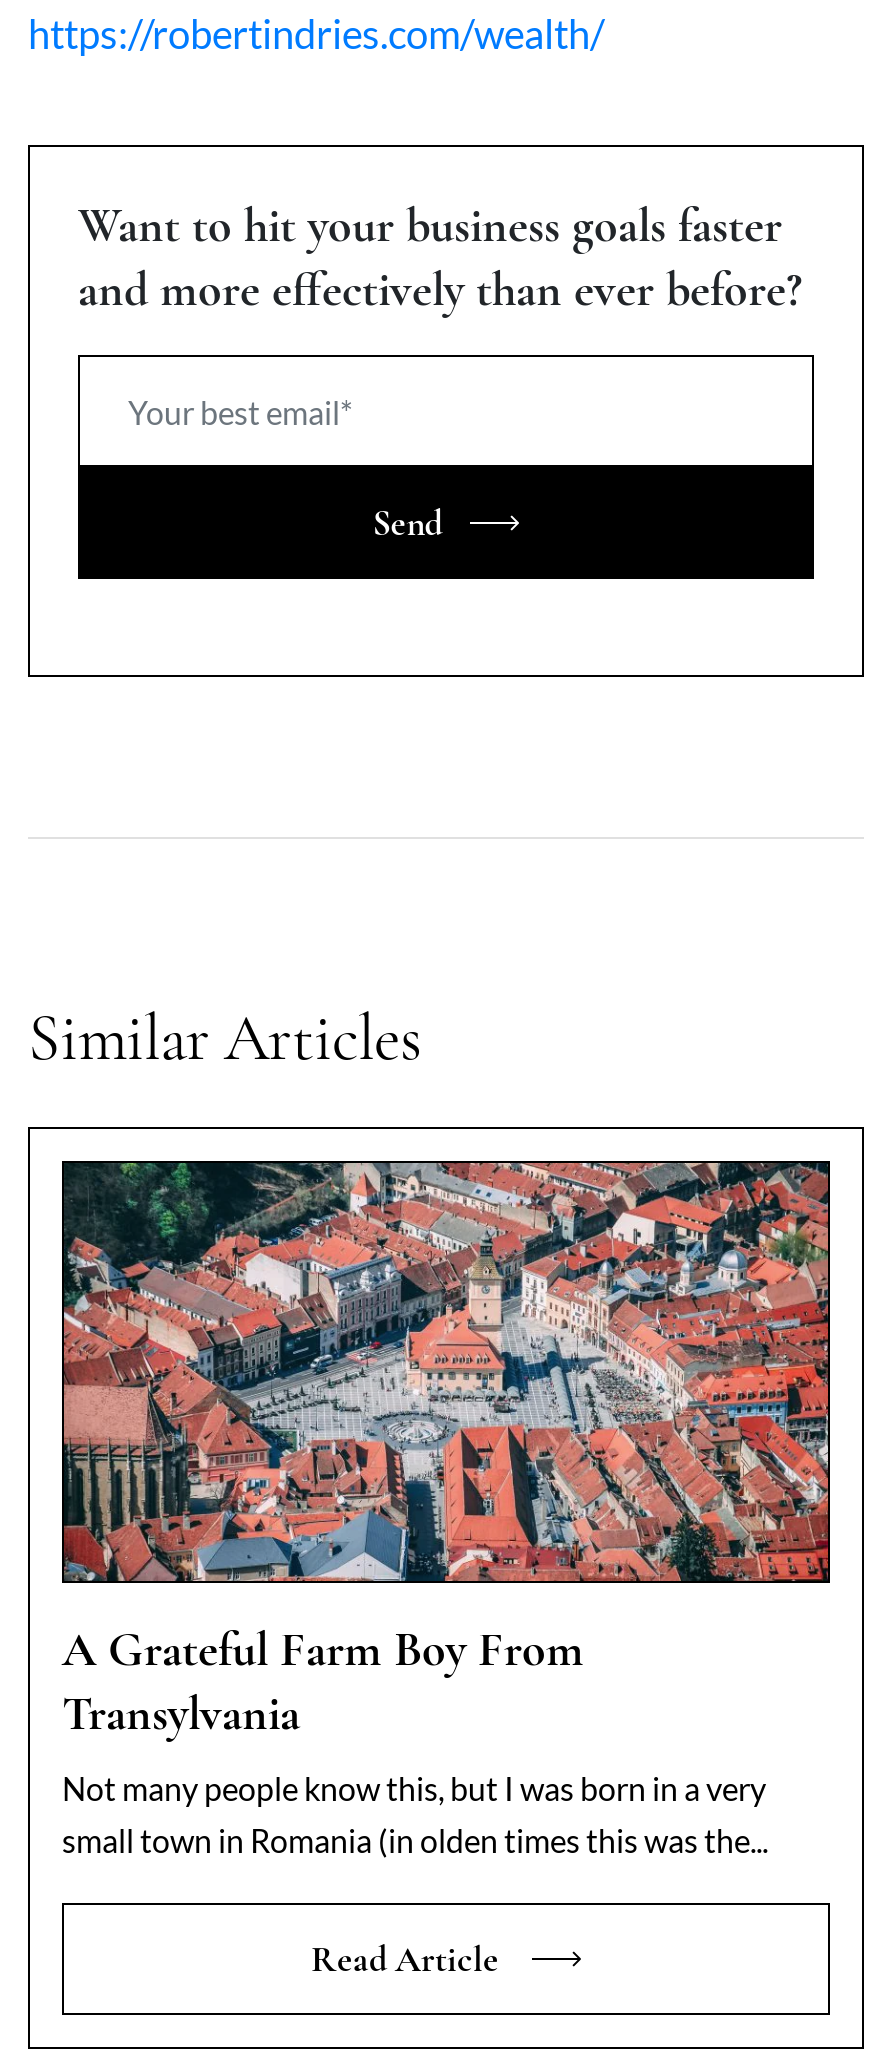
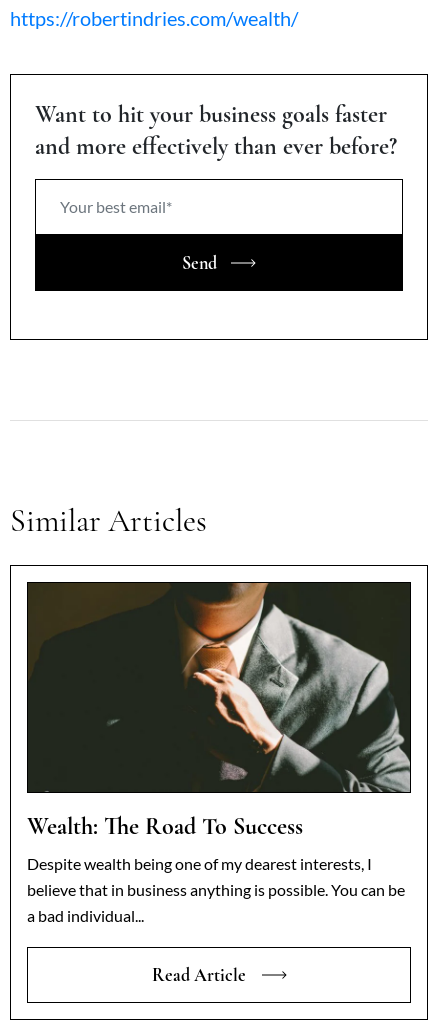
[62,1160,830,1859] [image] | A Grateful Farm Boy From | Transylvania | Not many people know this, but I was born in a very | small town in Romania (in olden times this was the... -> [27,581,411,925] [image] | Wealth: The Road To Success | Despite wealth being one of my dearest interests, I | believe that in business anything is possible. You can be | a bad individual...

